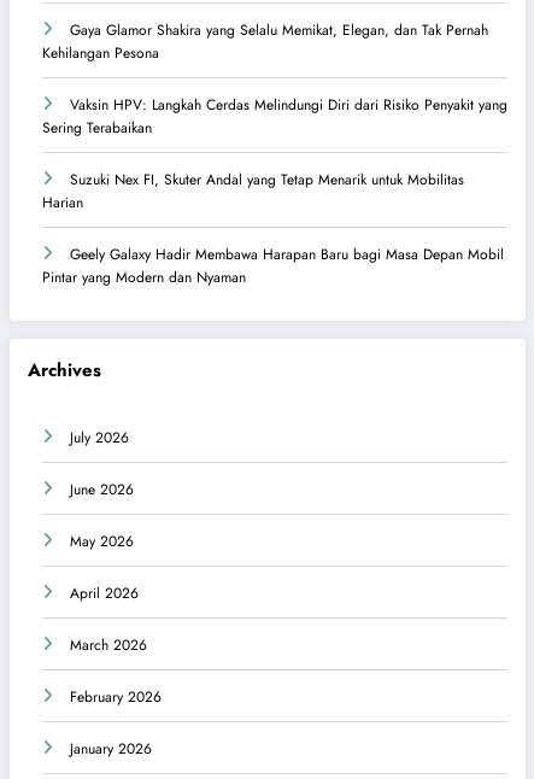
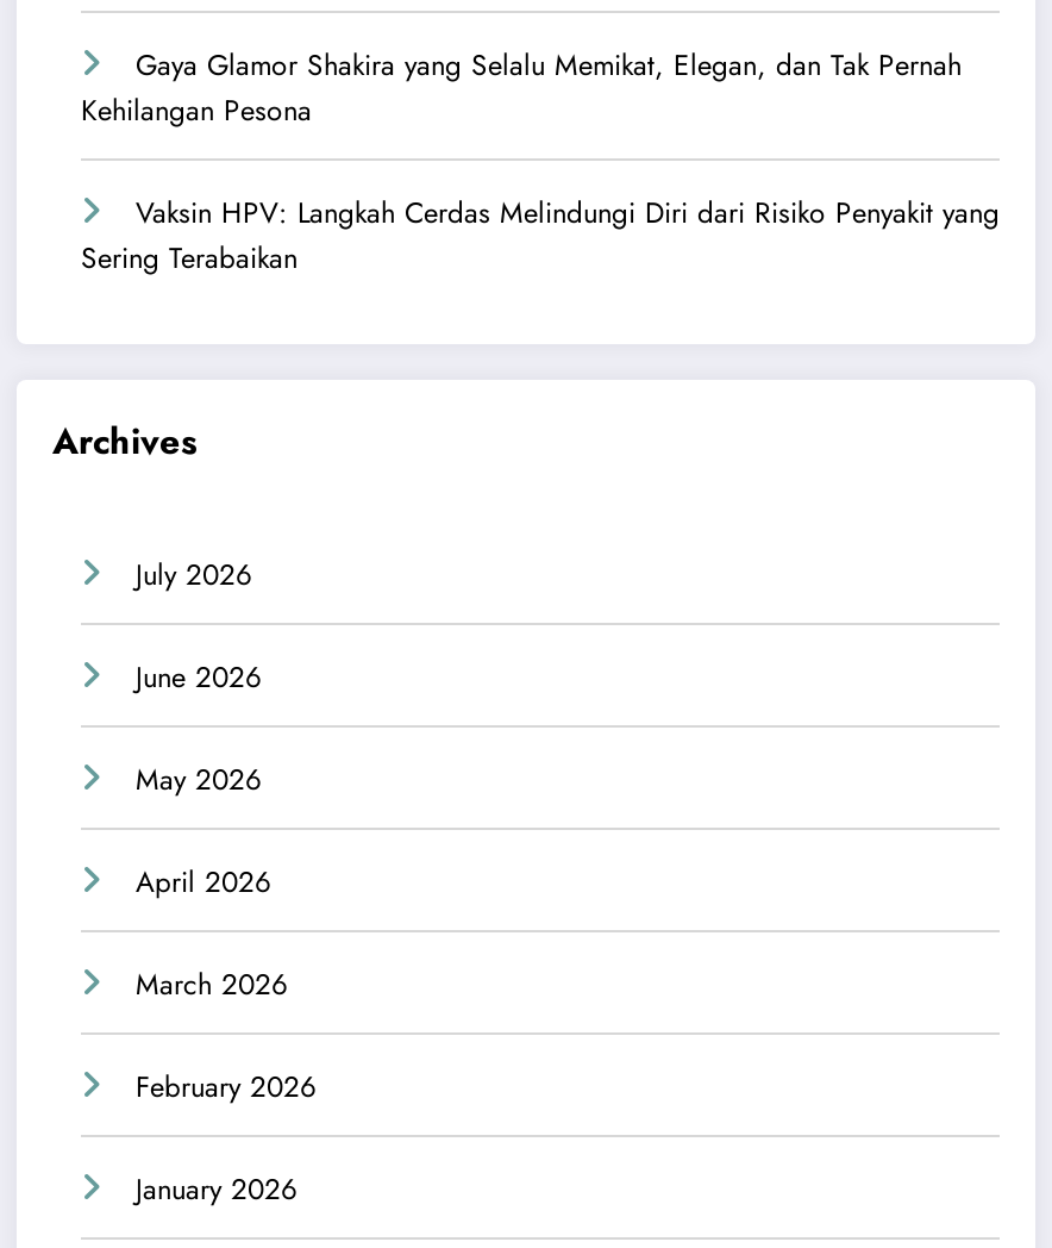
[42,169,504,288] Suzuki Nex FI, Skuter Andal yang Tetap Menarik untuk Mobilitas | Harian | Geely Galaxy Hadir Membawa Harapan Baru bagi Masa Depan Mobil | Pintar yang Modern dan Nyaman -> none

